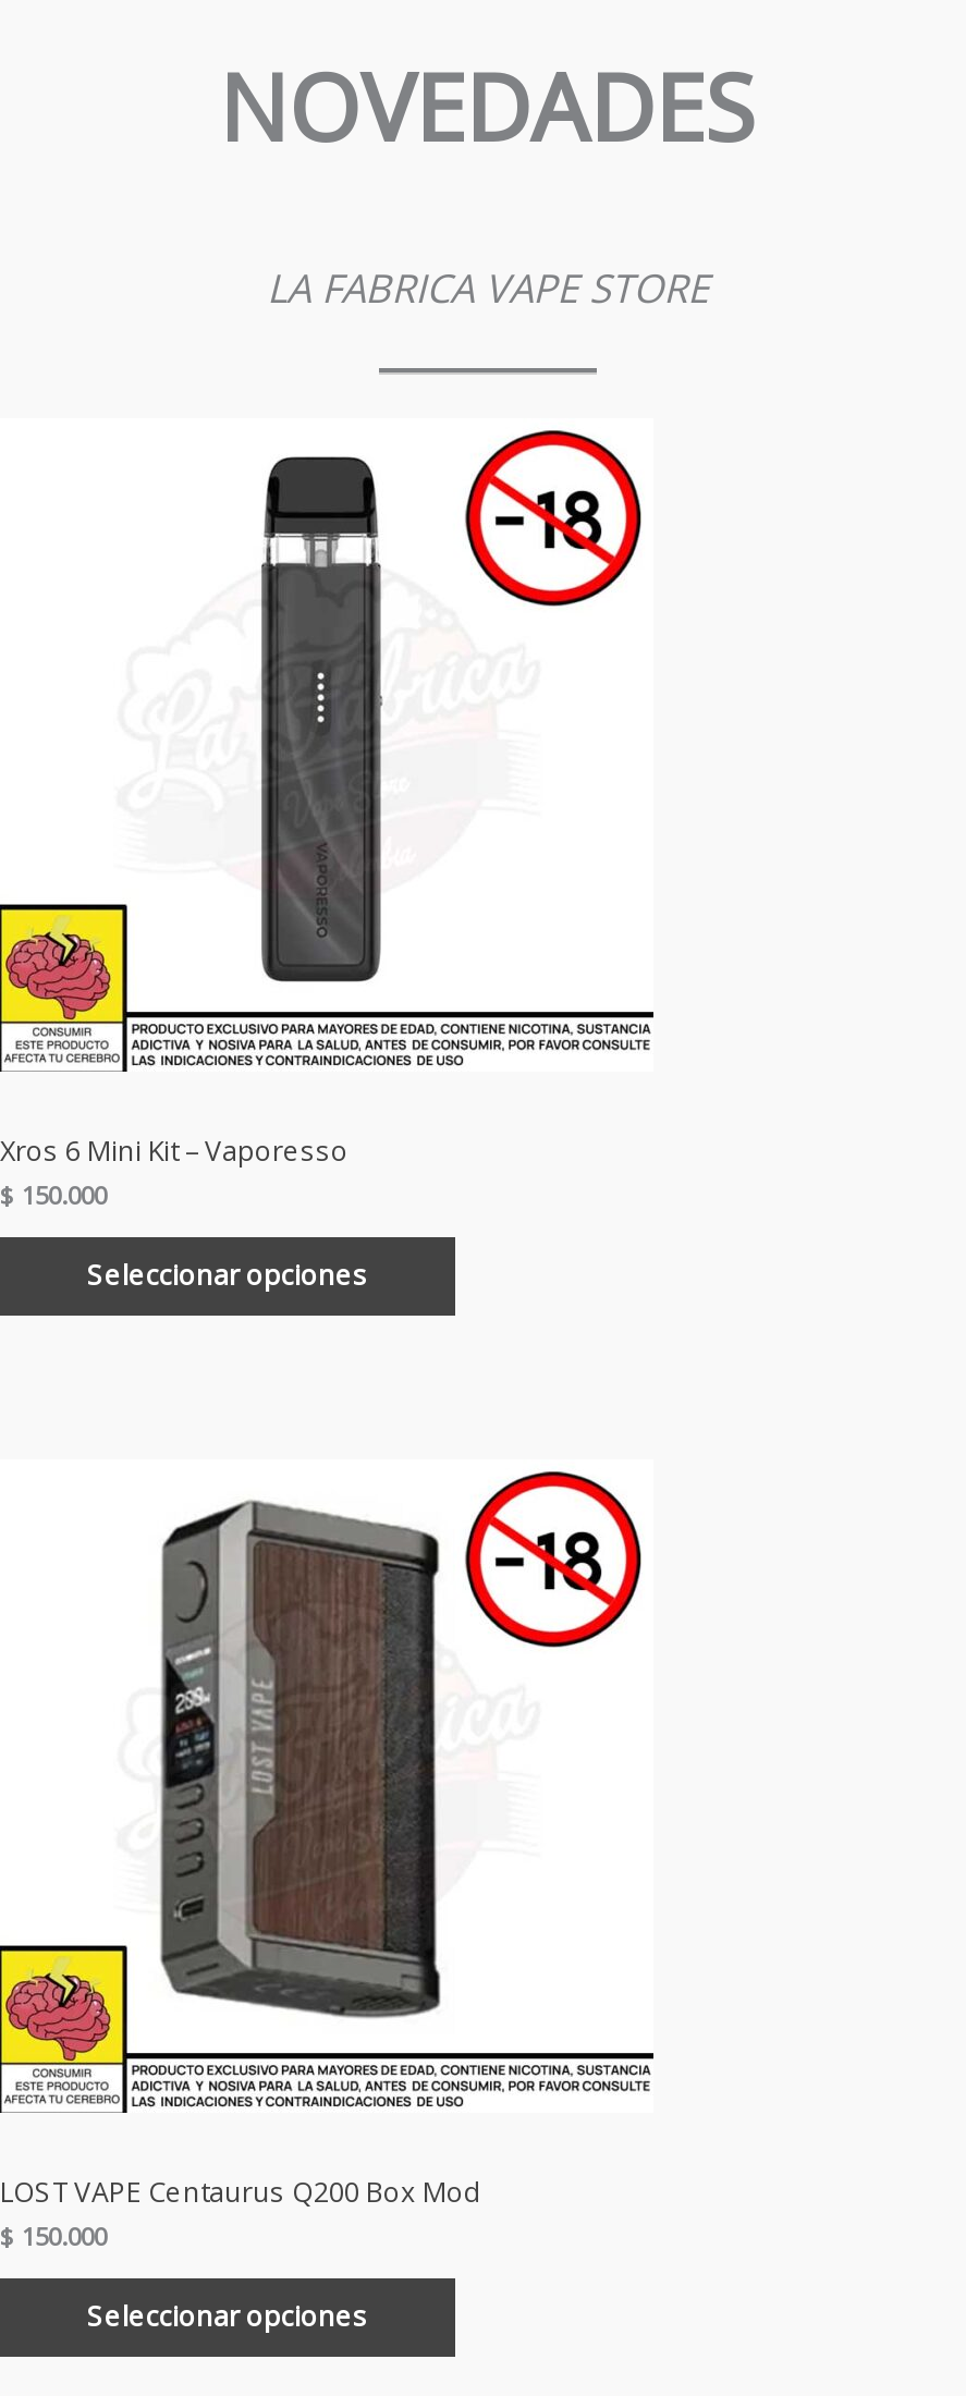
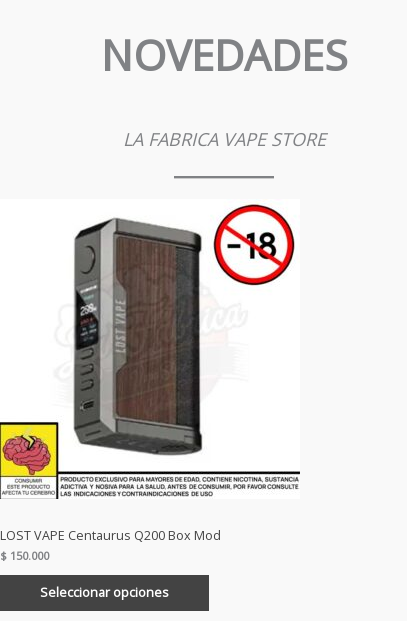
[259,455,383,985] [image] -> none
[0,1132,368,1294] Xros 6 Mini Kit – Vaporesso | $150.000 | Seleccionar opciones -> none

